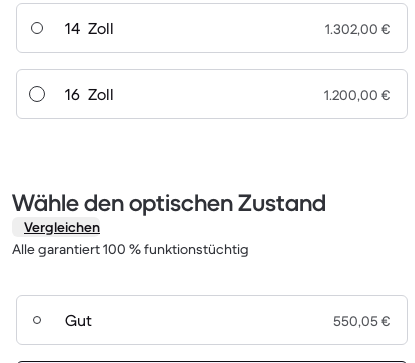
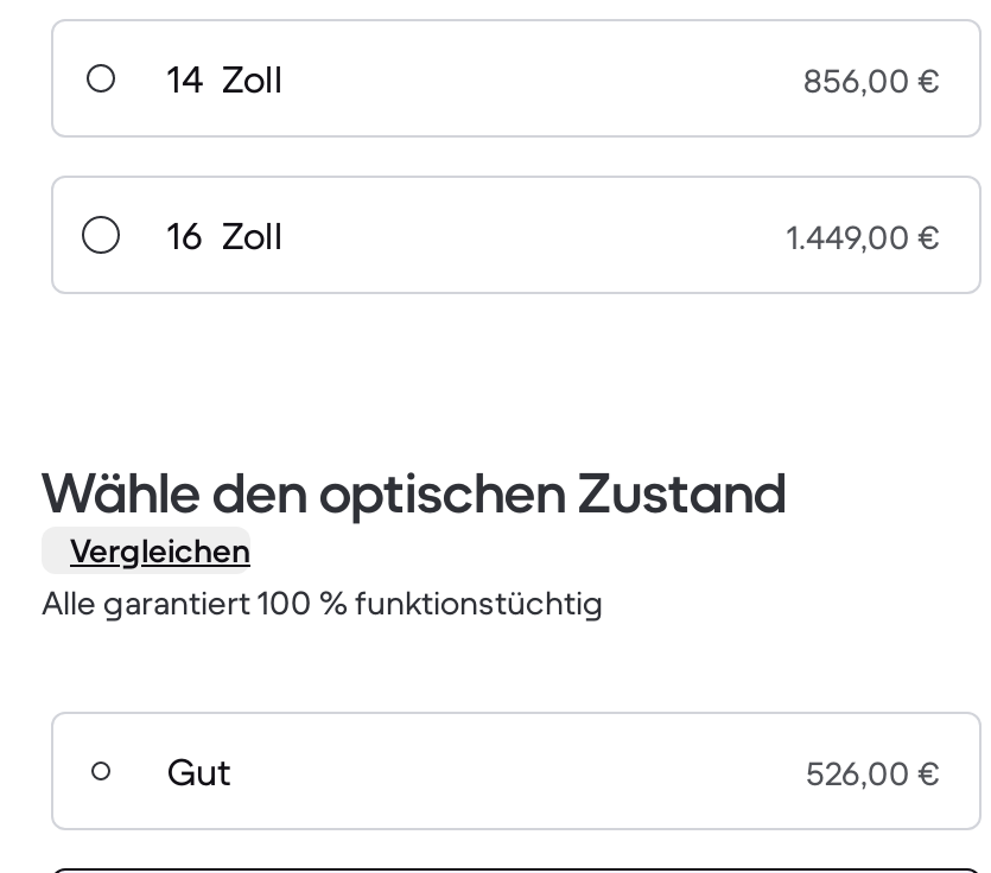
[325,20,391,38] 1.302,00 € -> [803,60,941,103] 856,00 €
[324,86,391,104] 1.200,00 € -> [787,217,941,260] 1.449,00 €
[333,312,391,330] 550,05 € -> [806,753,941,796] 526,00 €

